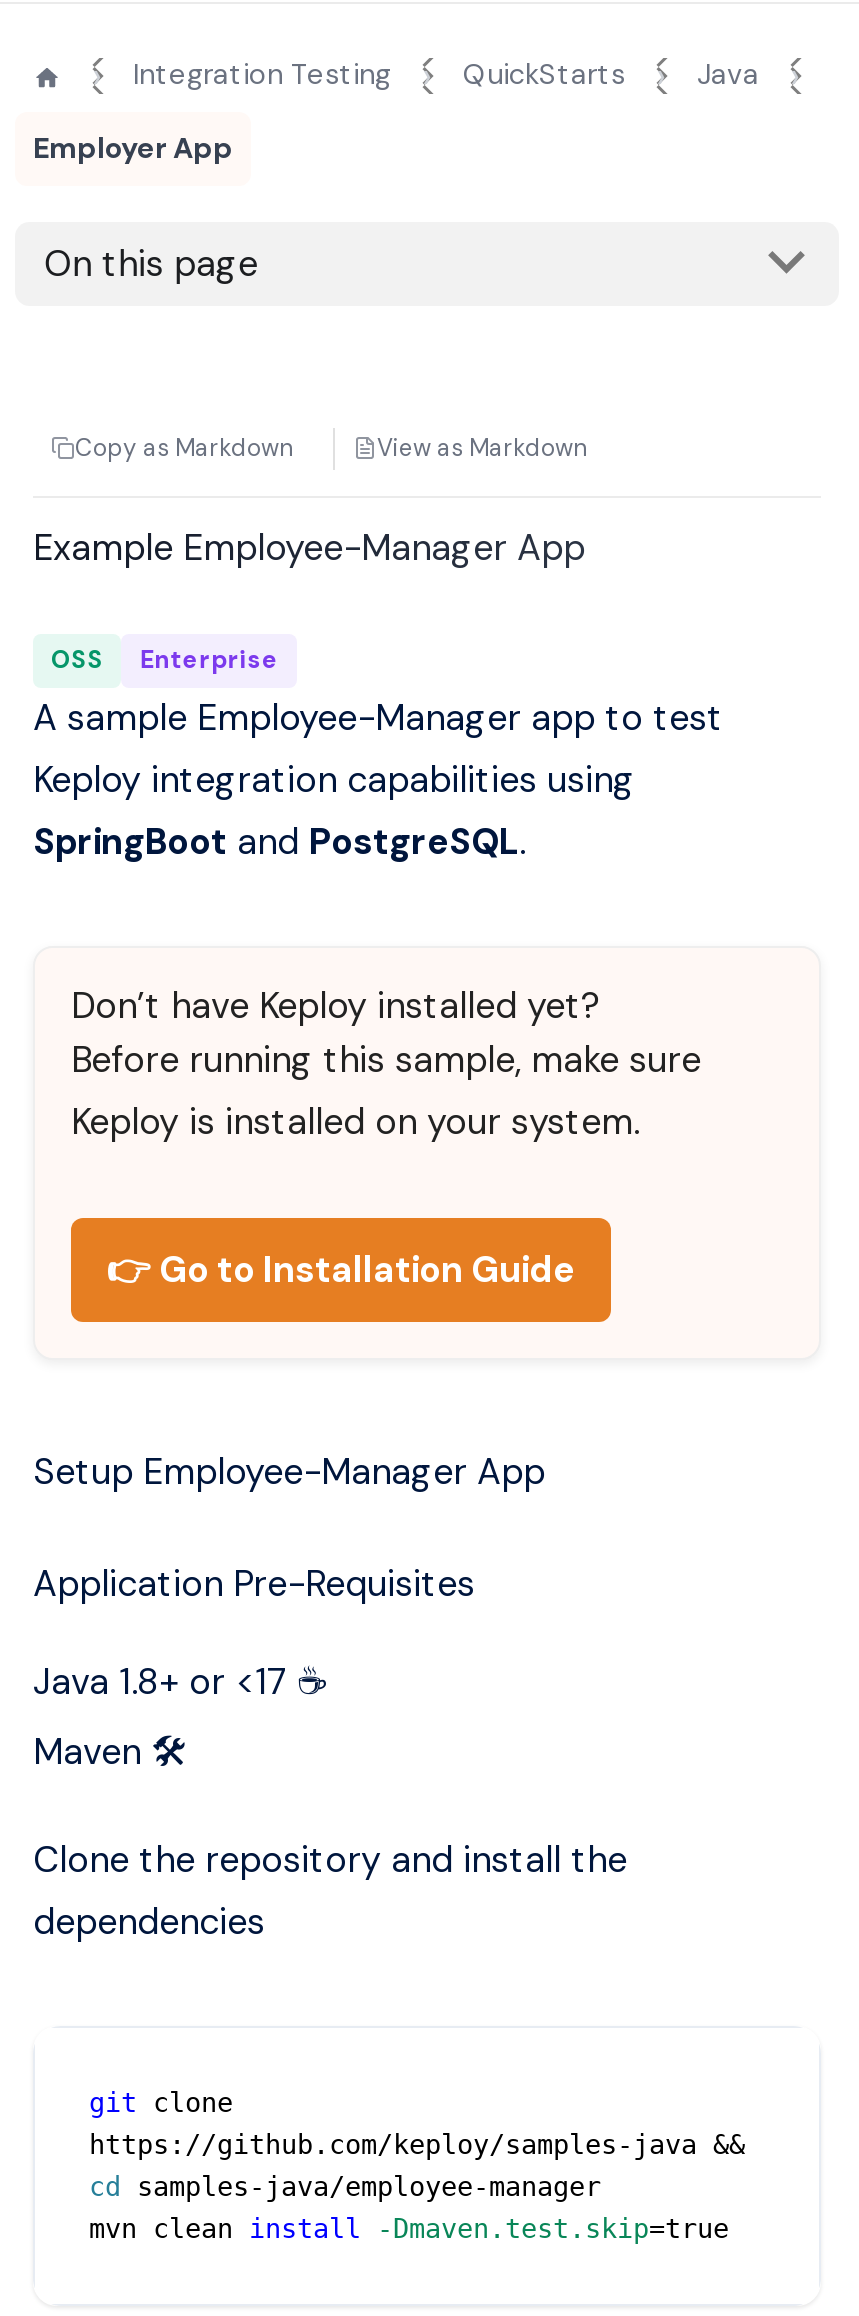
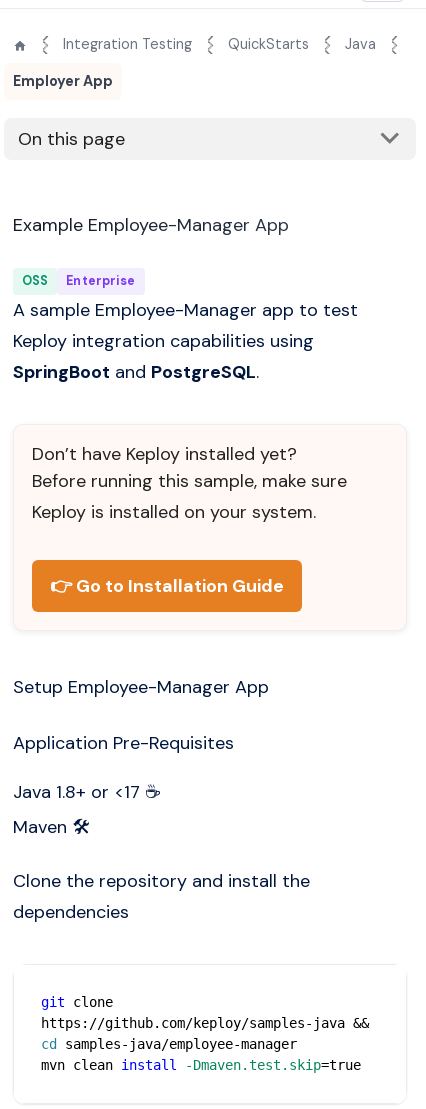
[75,432,587,464] Copy as Markdown | View as Markdown -> none

